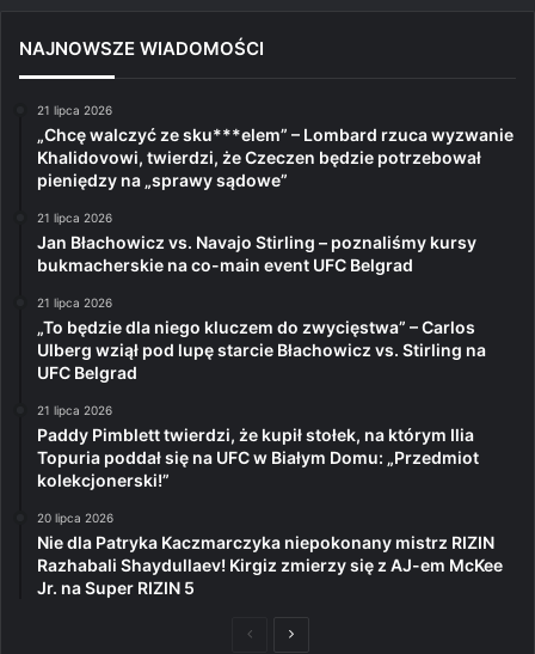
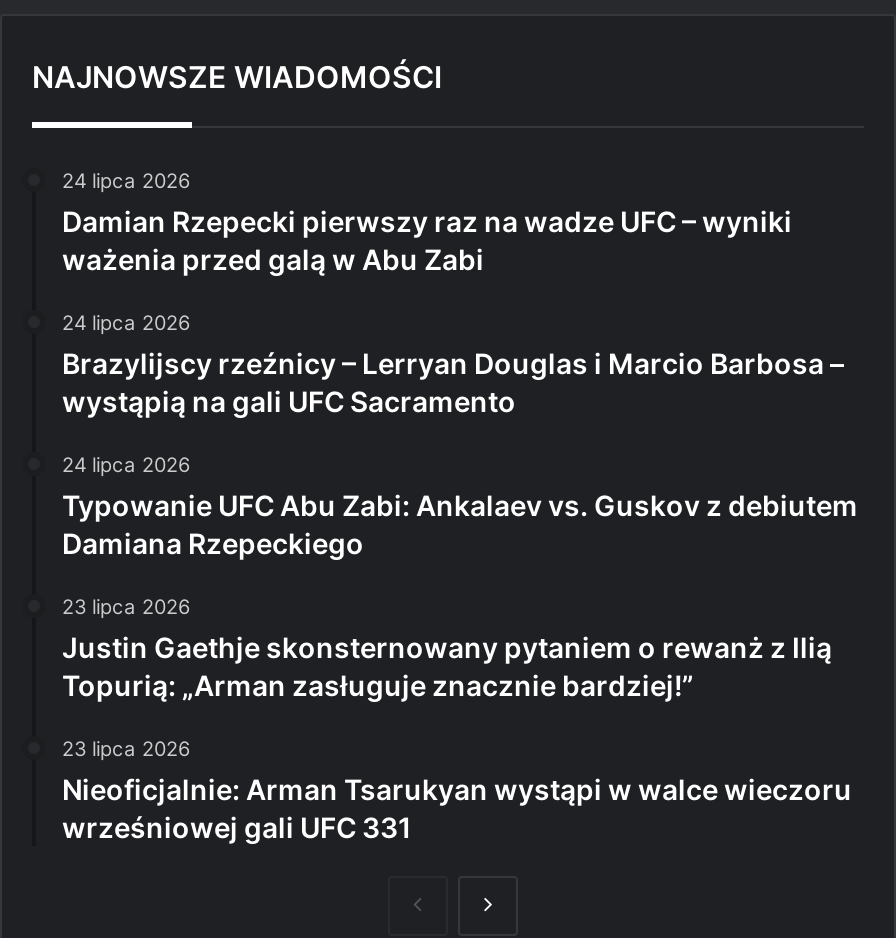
[37,102,514,190] 21 lipca 2026 | „Chcę walczyć ze sku***elem” – Lombard rzuca wyzwanie | Khalidovowi, twierdzi, że Czeczen będzie potrzebował | pieniędzy na „sprawy sądowe” -> [62,167,792,275] 24 lipca 2026 | Damian Rzepecki pierwszy raz na wadze UFC – wyniki | ważenia przed galą w Abu Zabi
[37,210,476,275] 21 lipca 2026 | Jan Błachowicz vs. Navajo Stirling – poznaliśmy kursy | bukmacherskie na co-main event UFC Belgrad -> [62,309,844,417] 24 lipca 2026 | Brazylijscy rzeźnicy – Lerryan Douglas i Marcio Barbosa – | wystąpią na gali UFC Sacramento
[37,295,486,382] 21 lipca 2026 | „To będzie dla niego kluczem do zwycięstwa” – Carlos | Ulberg wziął pod lupę starcie Błachowicz vs. Stirling na | UFC Belgrad -> [62,451,858,559] 24 lipca 2026 | Typowanie UFC Abu Zabi: Ankalaev vs. Guskov z debiutem | Damiana Rzepeckiego
[37,403,479,490] 21 lipca 2026 | Paddy Pimblett twierdzi, że kupił stołek, na którym Ilia | Topuria poddał się na UFC w Białym Domu: „Przedmiot | kolekcjonerski!” -> [62,593,832,701] 23 lipca 2026 | Justin Gaethje skonsternowany pytaniem o rewanż z Ilią | Topurią: „Arman zasługuje znacznie bardziej!”
[37,510,503,597] 20 lipca 2026 | Nie dla Patryka Kaczmarczyka niepokonany mistrz RIZIN | Razhabali Shaydullaev! Kirgiz zmierzy się z AJ-em McKee | Jr. na Super RIZIN 5 -> [62,735,852,843] 23 lipca 2026 | Nieoficjalnie: Arman Tsarukyan wystąpi w walce wieczoru | wrześniowej gali UFC 331

